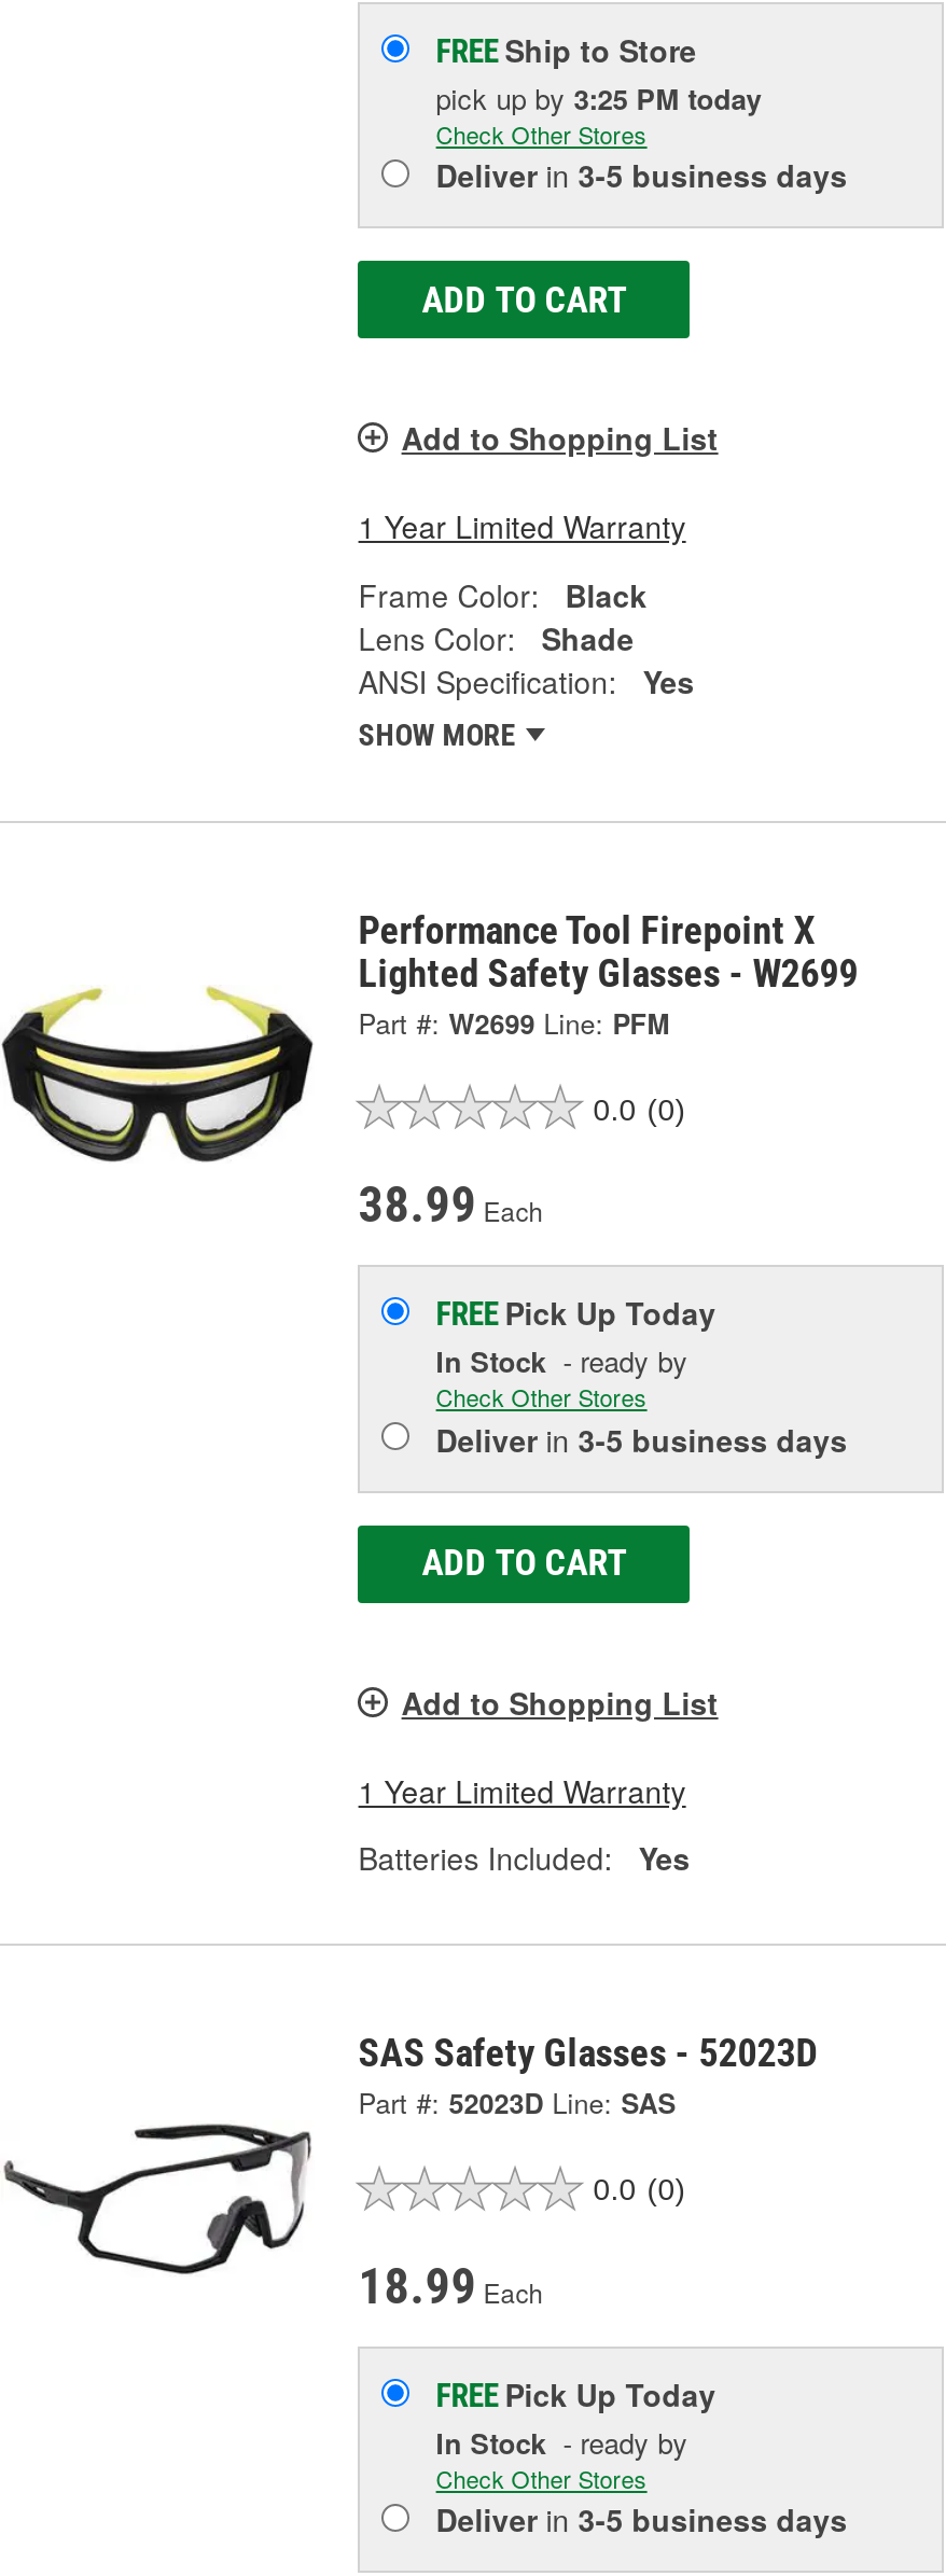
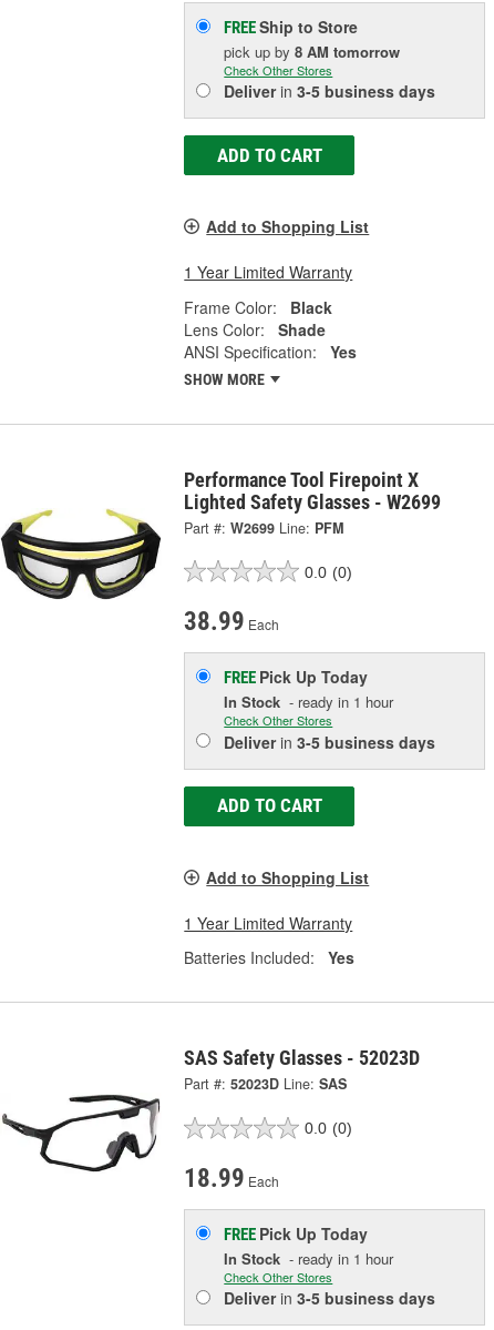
[436,78,761,119] pick up by 3:25 PM today -> [224,41,400,62] pick up by 8 AM tomorrow
[436,1341,688,1382] In Stock - ready by -> [224,692,394,713] In Stock - ready in 1 hour
[436,2422,688,2463] In Stock - ready by -> [224,1248,394,1269] In Stock - ready in 1 hour

